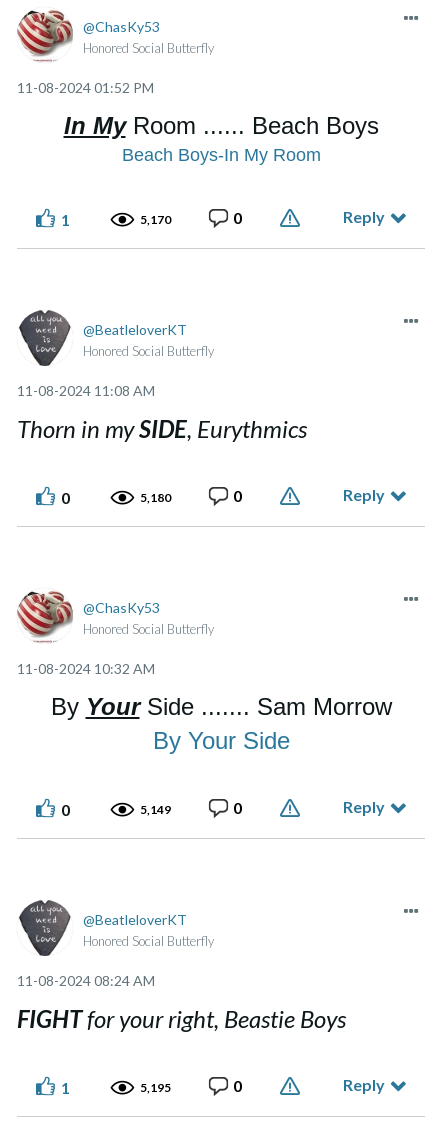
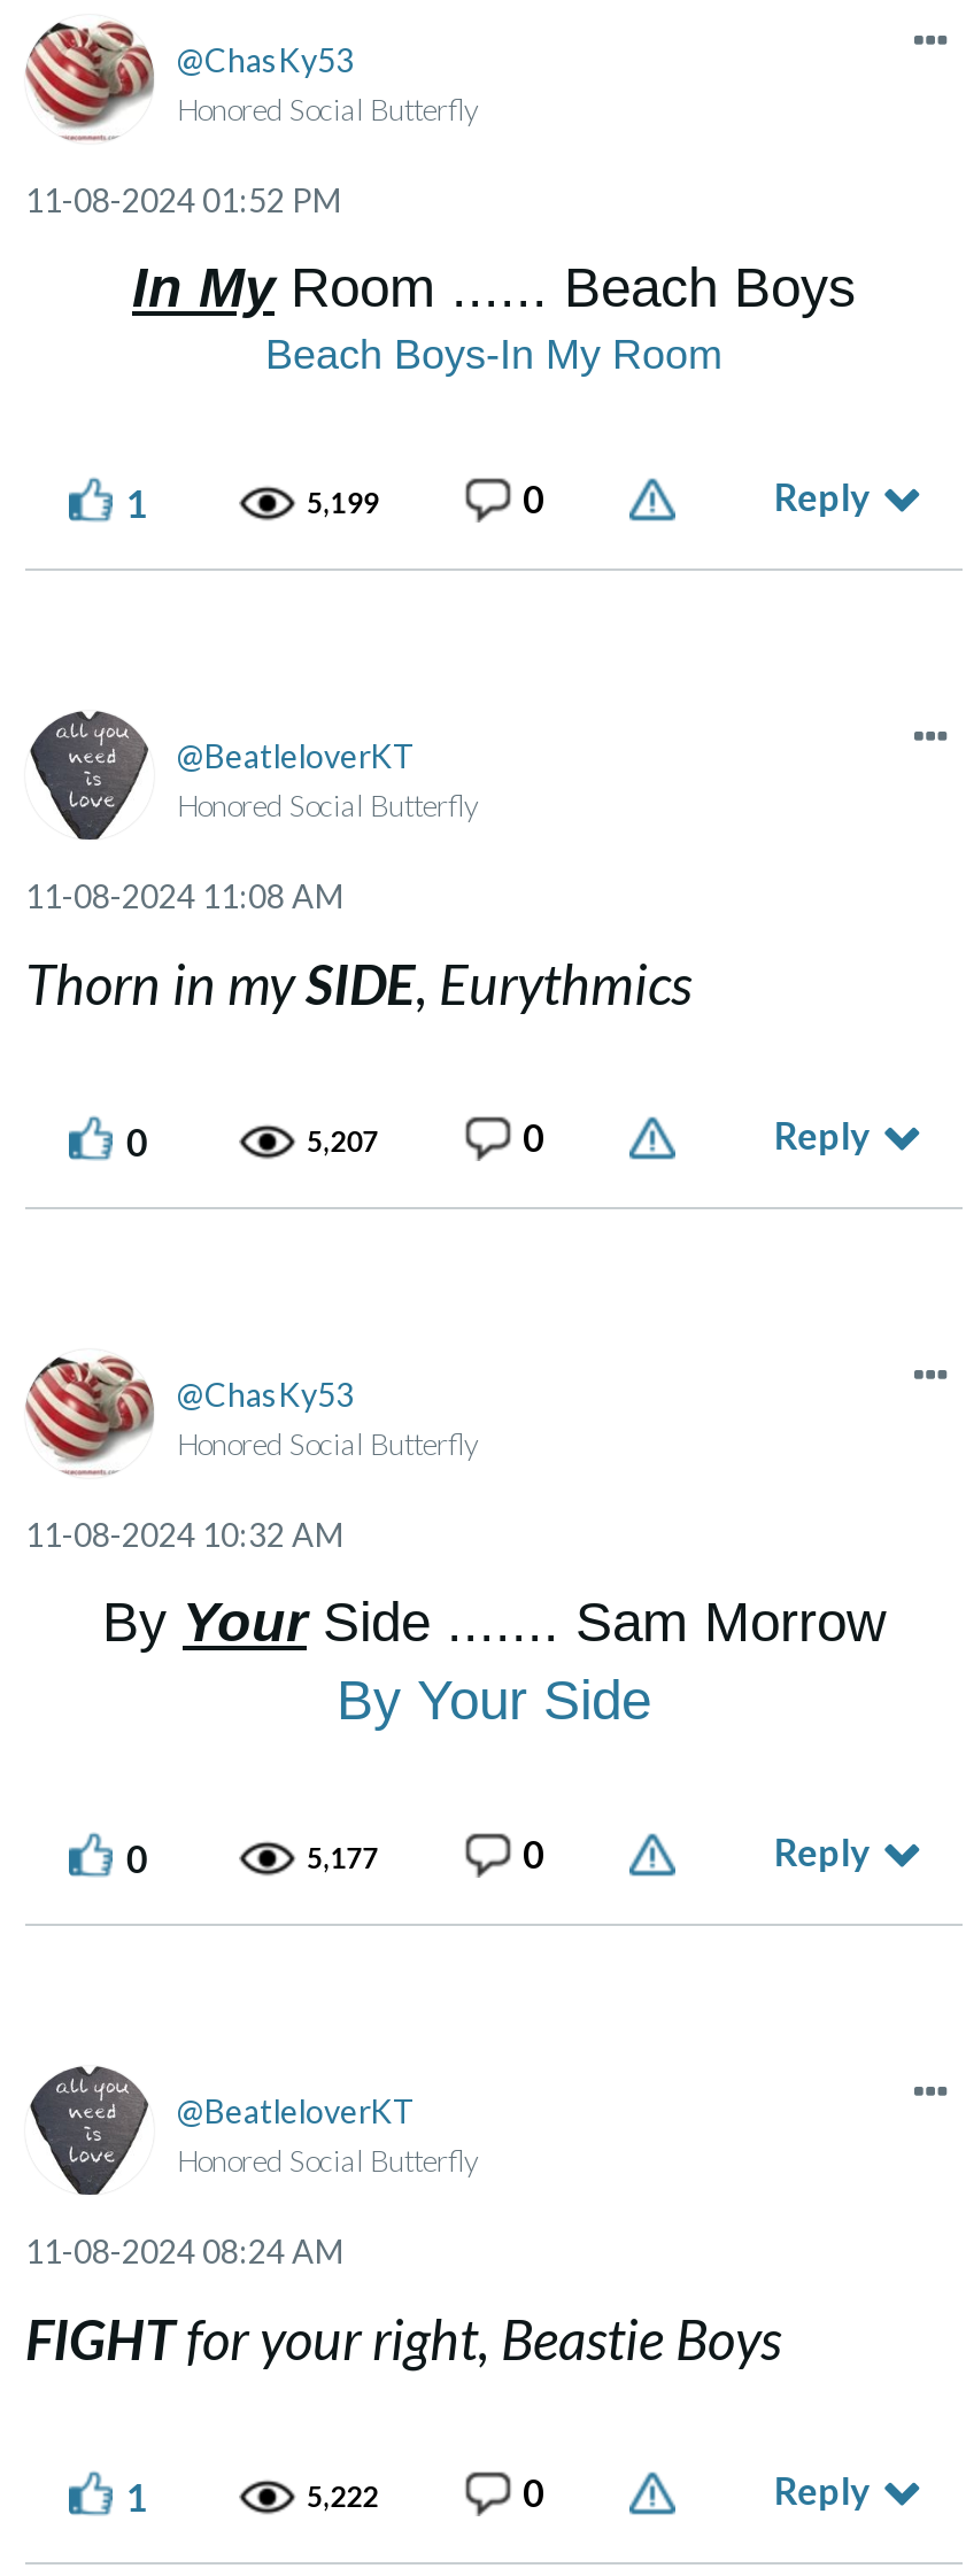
[140,212,171,227] 5,170 -> [307,485,378,520] 5,199
[140,490,171,505] 5,180 -> [307,1124,378,1158] 5,207
[140,802,171,817] 5,149 -> [307,1840,378,1875] 5,177
[140,1080,171,1095] 5,195 -> [307,2479,378,2513] 5,222

